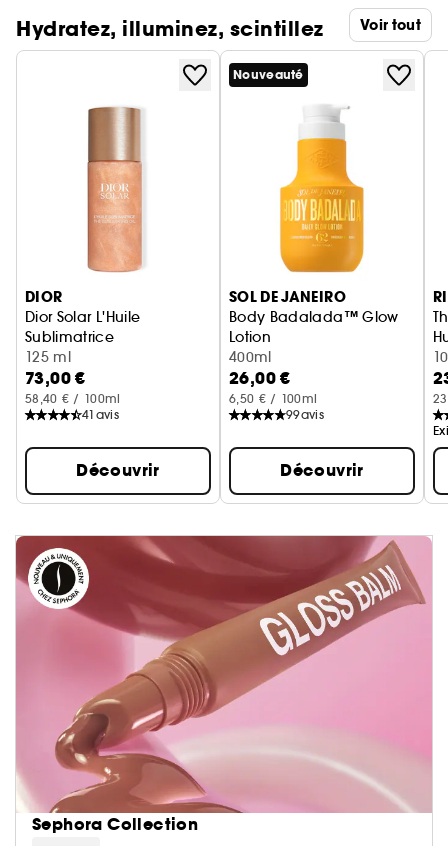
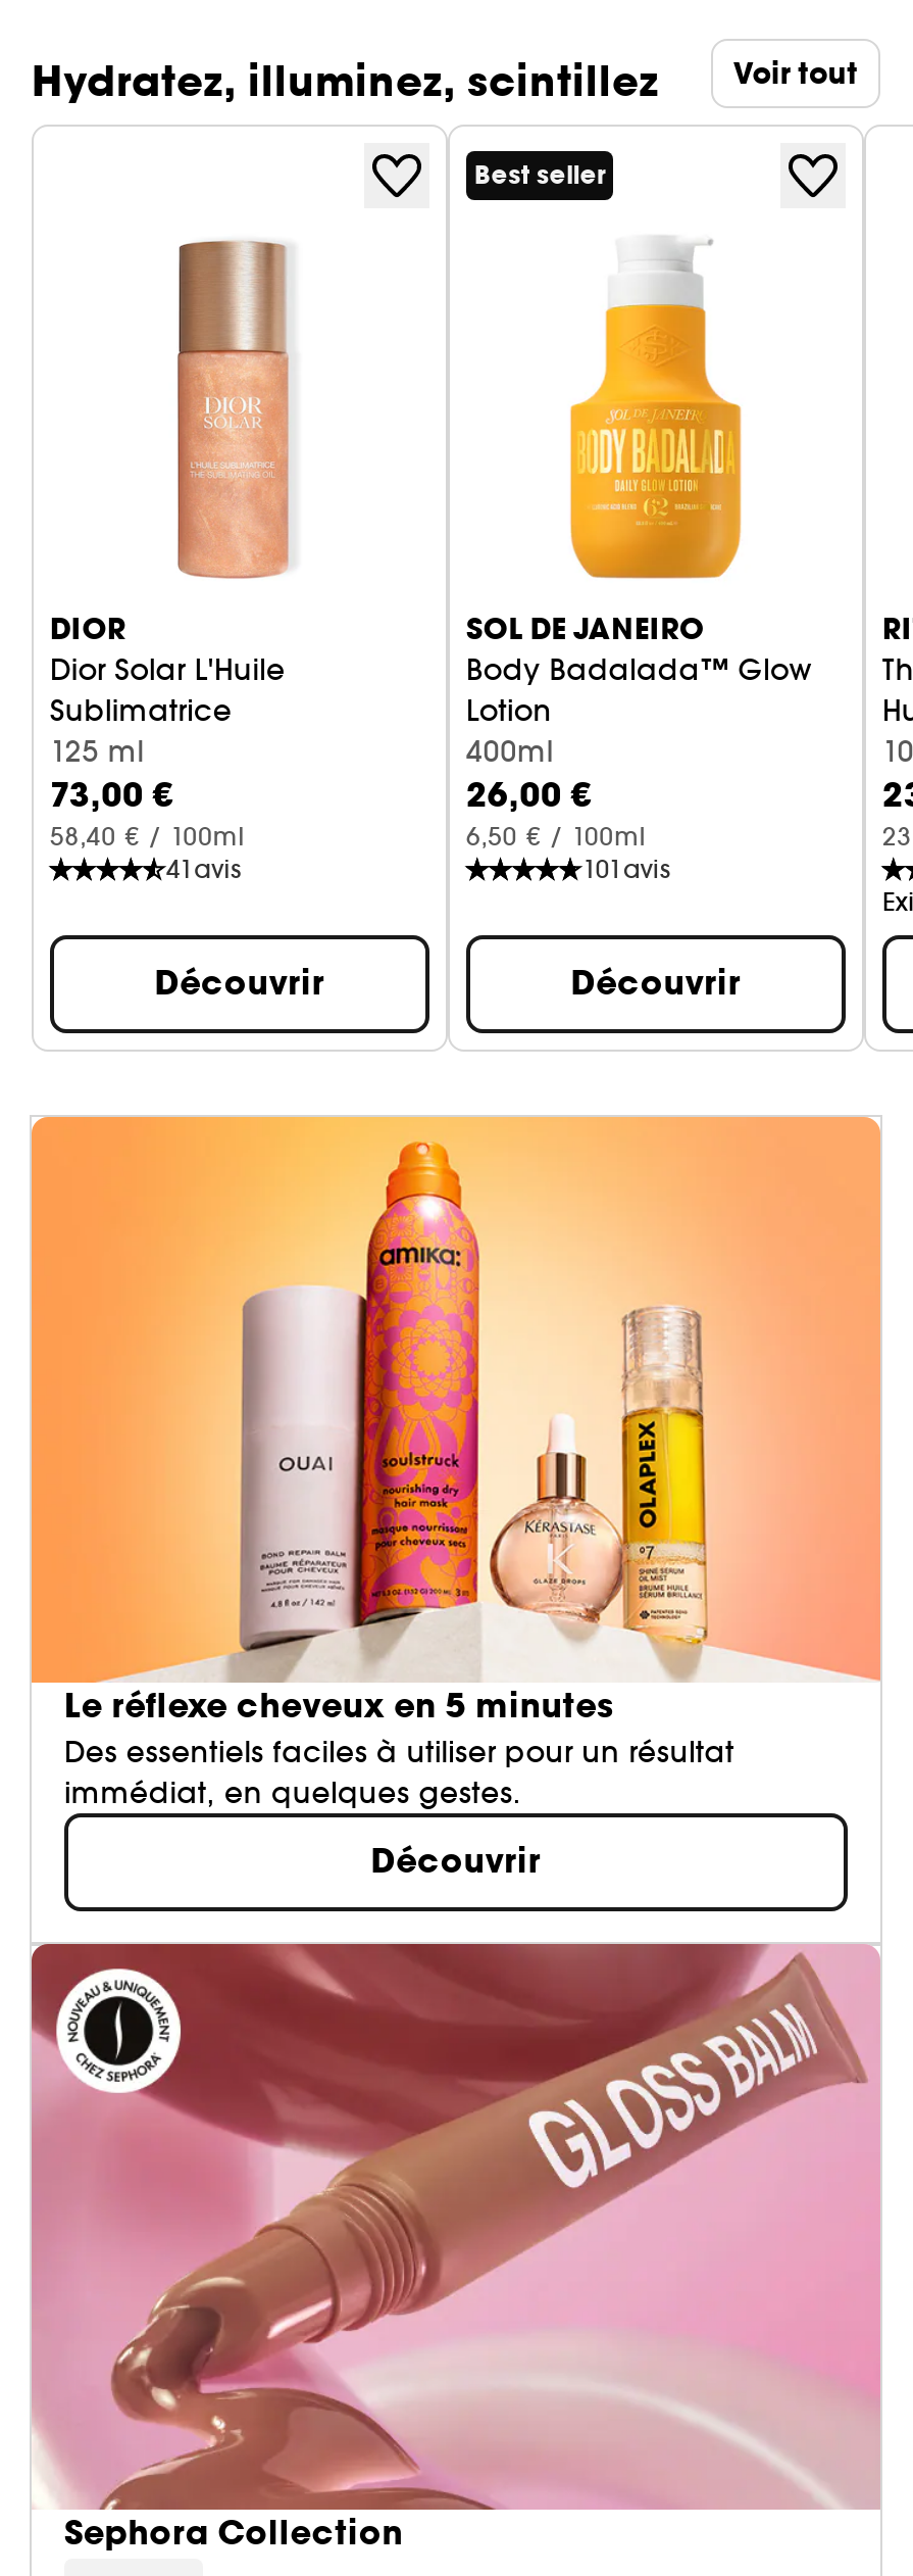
[233,67,304,83] Nouveauté -> [474,158,606,191] Best seller
[286,407,324,422] 99 avis -> [582,853,670,883] 101 avis
none -> [30,1115,880,1885] [image] | Le réflexe cheveux en 5 minutes | Des essentiels faciles à utiliser pour un résultat | immédiat, en quelques gestes. | Découvrir

